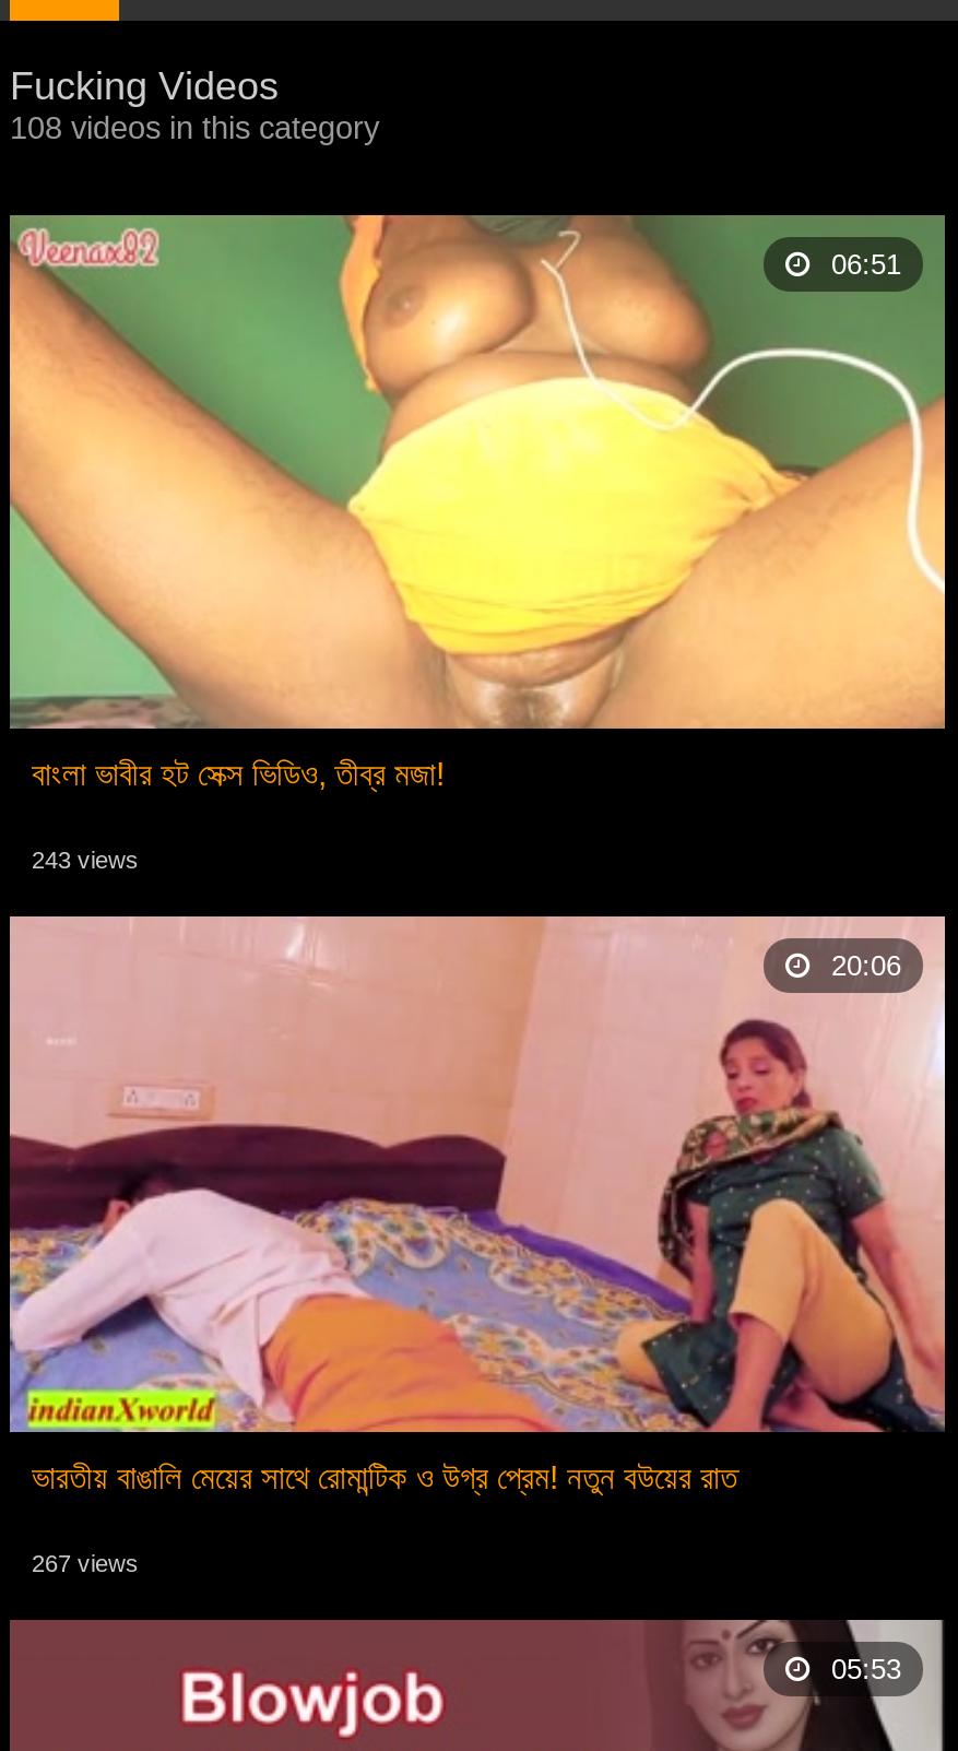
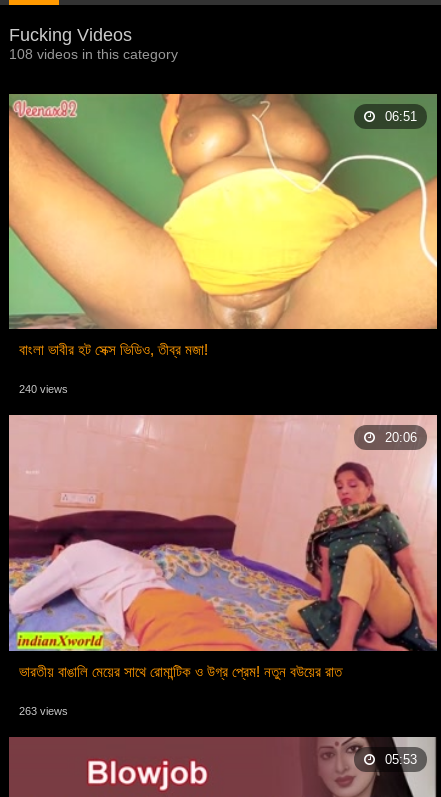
[32,847,139,874] 243 views -> [19,383,68,395] 240 views
[32,1550,139,1576] 267 views -> [19,705,68,717] 263 views

